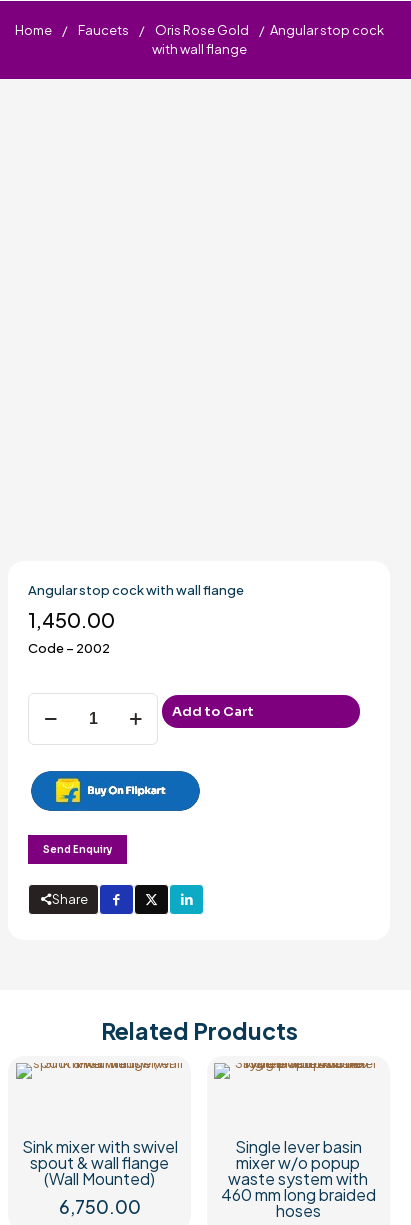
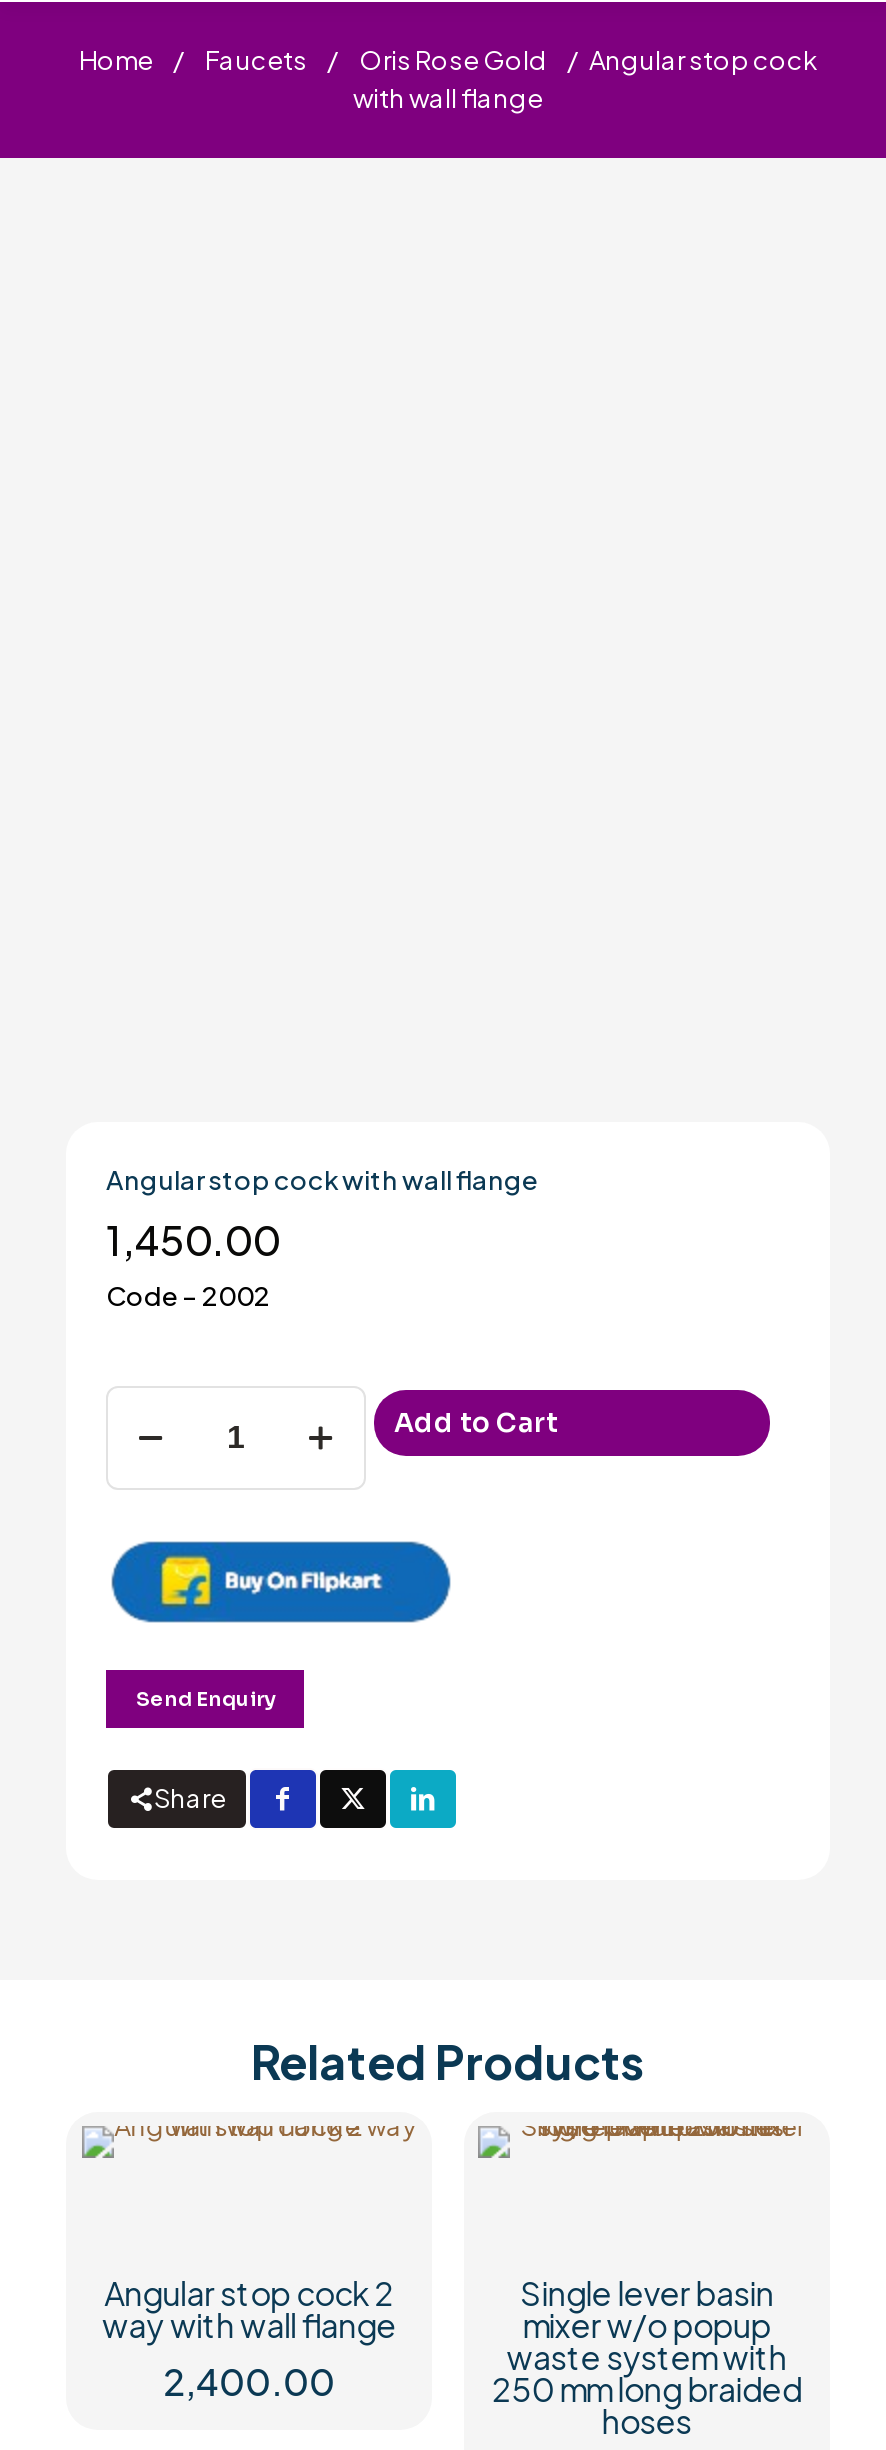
[22,1136,178,1218] Sink mixer with swivel | spout & wall flange | (Wall Mounted) | 6,750.00 -> [102,2273,396,2405] Angular stop cock 2 | way with wall flange | 2,400.00
[221,1184,376,1205] 460 mm long braided -> [492,2369,802,2411] 250 mm long braided

